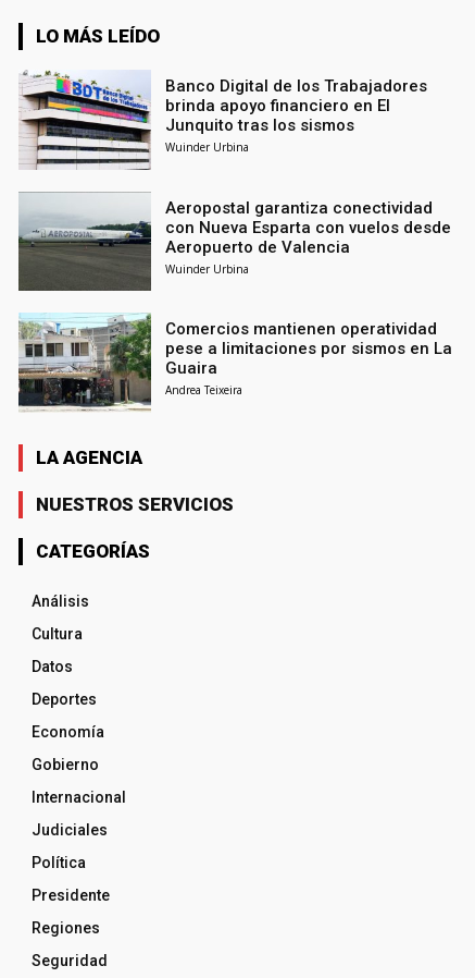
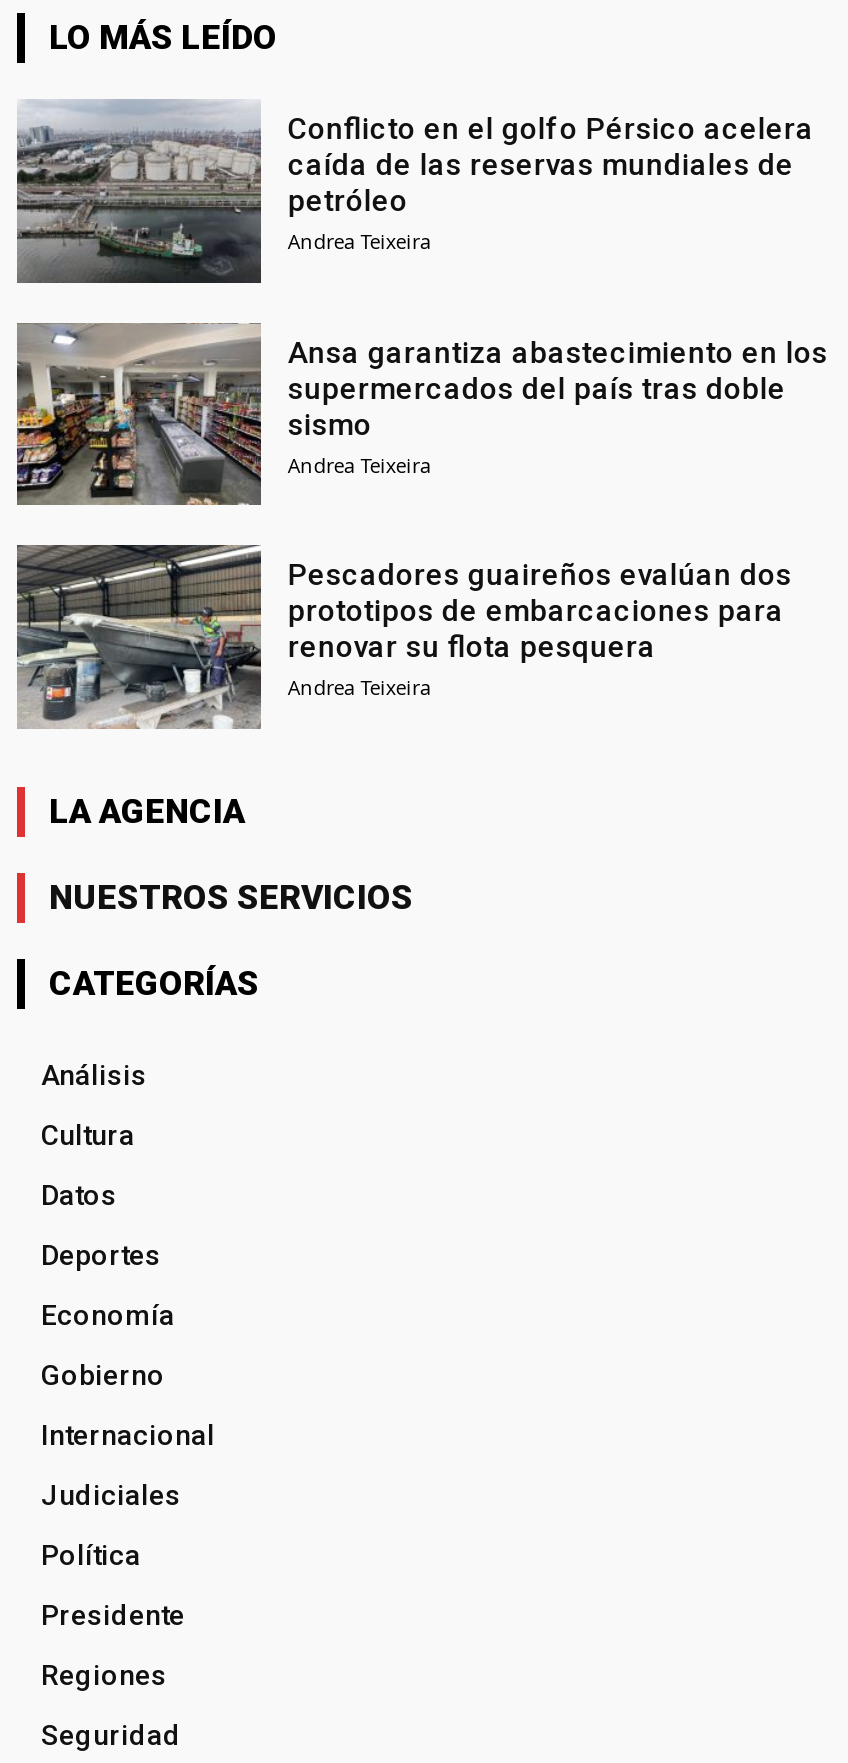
[18,71,428,170] [image] | Banco Digital de los Trabajadores | brinda apoyo financiero en El | Junquito tras los sismos | Wuinder Urbina -> [15,99,814,285] [image] | Conflicto en el golfo Pérsico acelera | caída de las reservas mundiales de | petróleo | Andrea Teixeira
[17,193,452,292] [image] | Aeropostal garantiza conectividad | con Nueva Esparta con vuelos desde | Aeropuerto de Valencia | Wuinder Urbina -> [15,323,828,507] [image] | Ansa garantiza abastecimiento en los | supermercados del país tras doble | sismo | Andrea Teixeira
[18,313,453,412] [image] | Comercios mantienen operatividad | pese a limitaciones por sismos en La | Guaira -> [15,543,792,729] [image] | Pescadores guaireños evalúan dos | prototipos de embarcaciones para | renovar su flota pesquera

